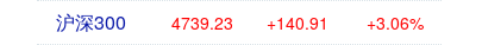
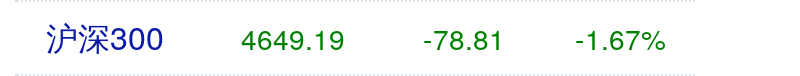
[171,11,233,35] 4739.23 -> [241,19,345,59] 4649.19
[267,11,328,35] +140.91 -> [423,19,505,59] -78.81
[367,11,424,35] +3.06% -> [575,19,665,59] -1.67%

